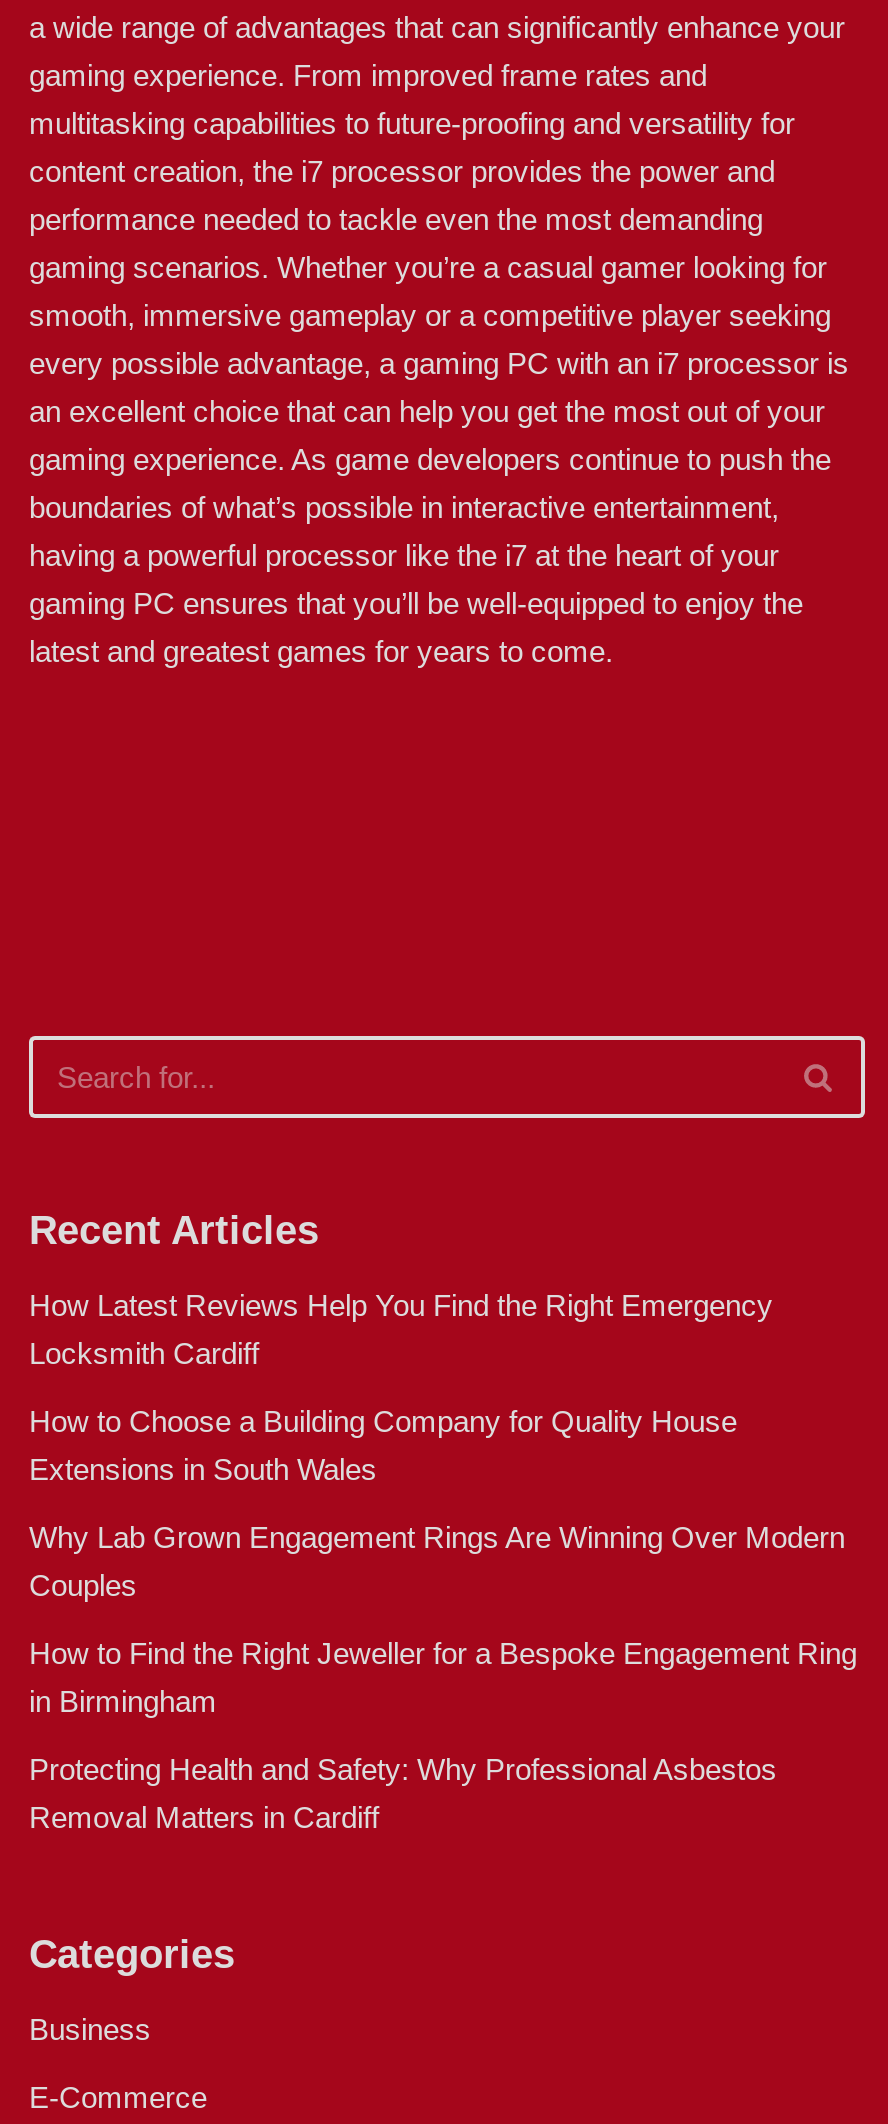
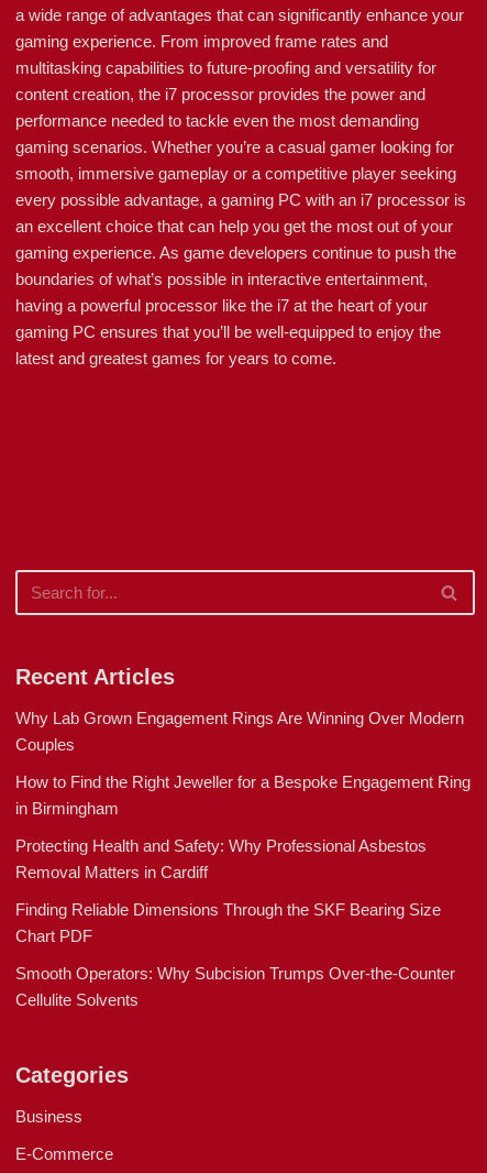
[29,1288,773,1486] How Latest Reviews Help You Find the Right Emergency | Locksmith Cardiff | How to Choose a Building Company for Quality House | Extensions in South Wales -> none
moved [29,1520,857,1834] -> [15,709,471,881]: Why Lab Grown Engagement Rings Are Winning Over Modern | Couples | How to Find the Right Jeweller for a Bespoke Engagement Ring | in Birmingham | Protecting Health and Safety: Why Professional Asbestos | Removal Matters in Cardiff
none -> [15,900,455,1009] Finding Reliable Dimensions Through the SKF Bearing Size | Chart PDF | Smooth Operators: Why Subcision Trumps Over-the-Counter | Cellulite Solvents

